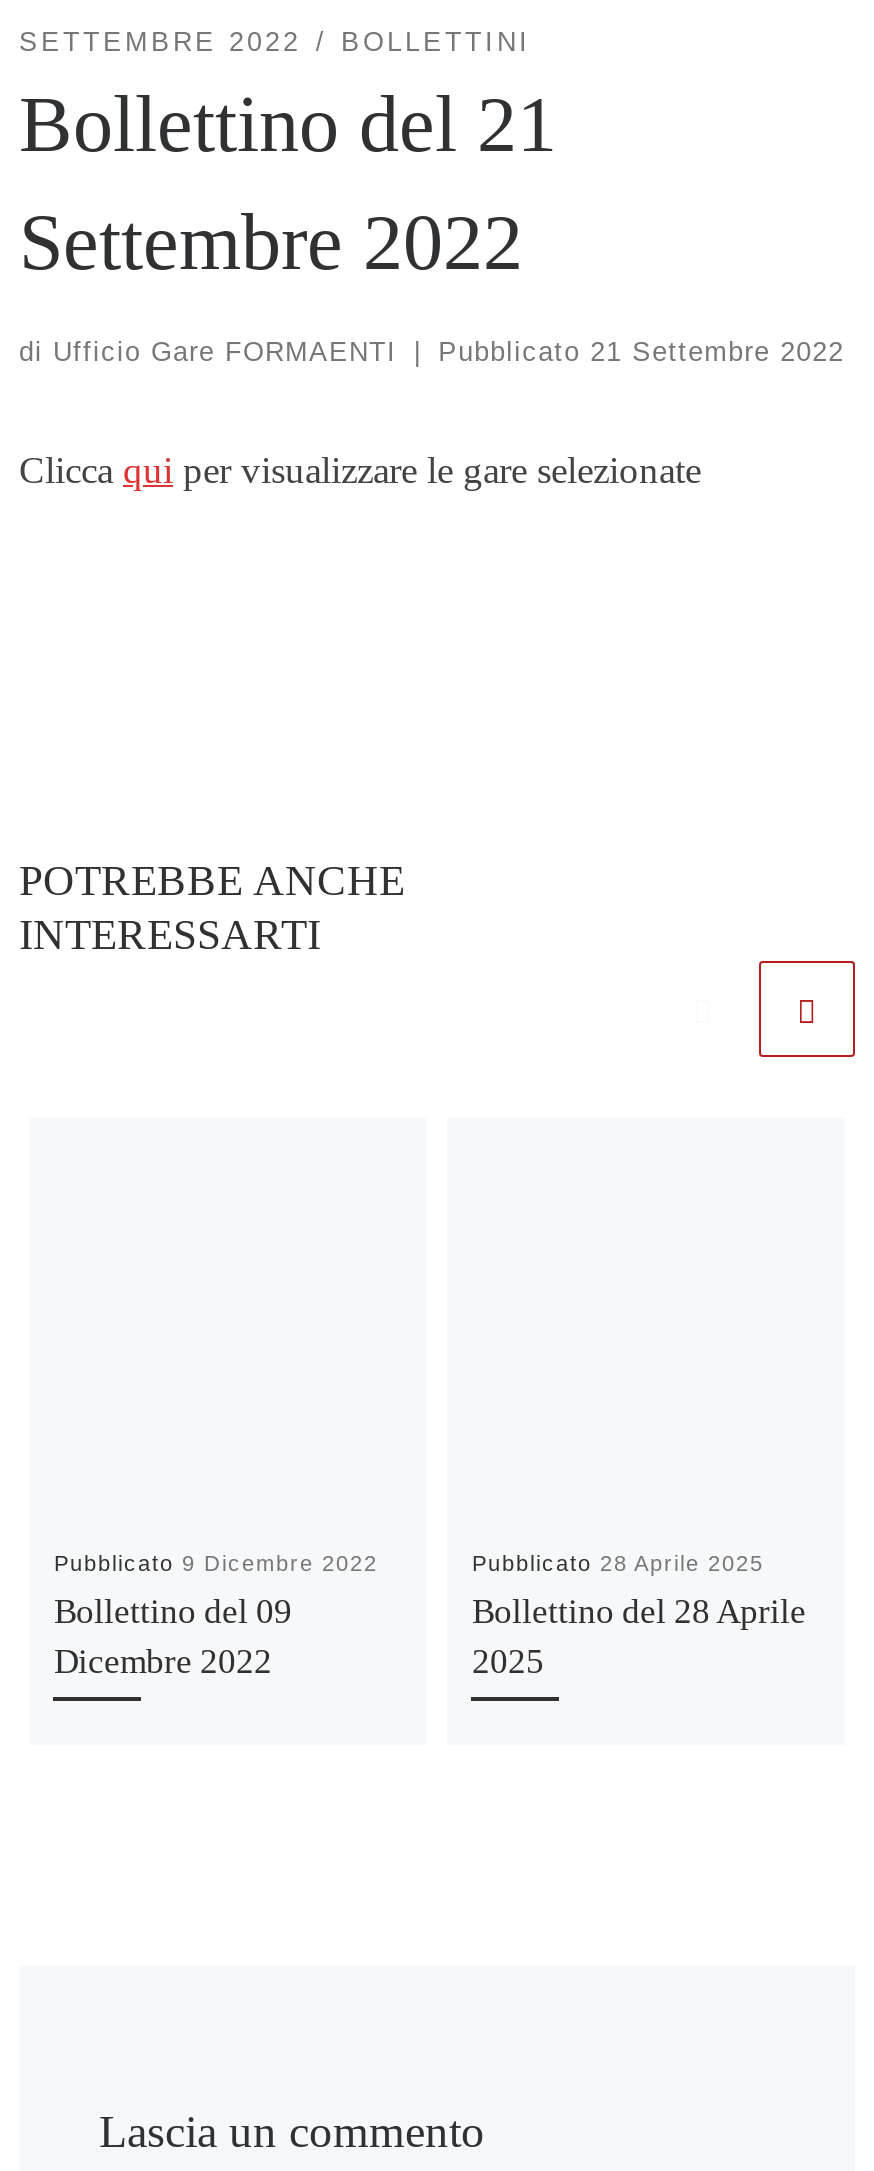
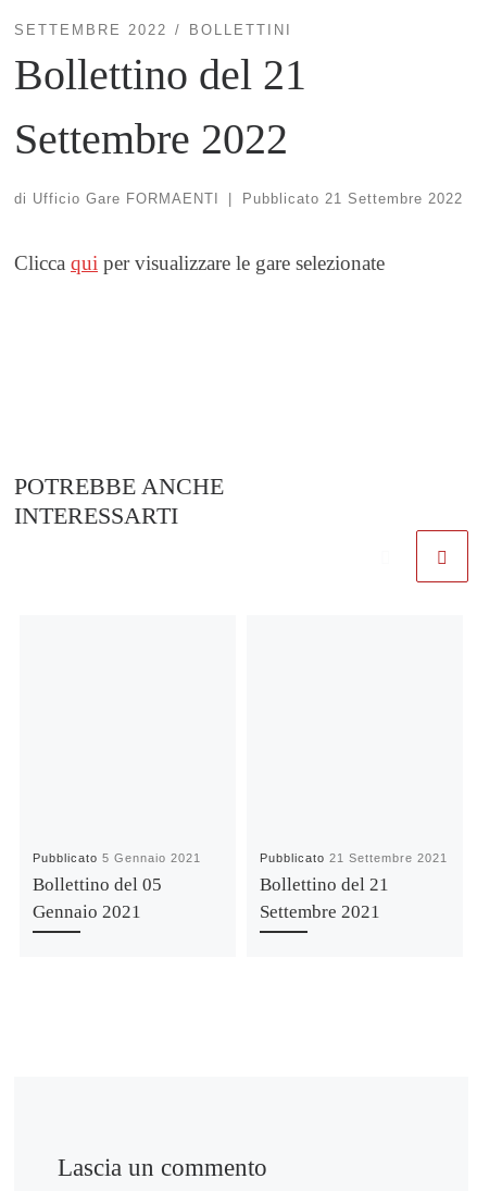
[54,1552,378,1576] Pubblicato 9 Dicembre 2022 -> [33,852,202,865] Pubblicato 5 Gennaio 2021
[472,1552,764,1576] Pubblicato 28 Aprile 2025 -> [260,852,448,865] Pubblicato 21 Settembre 2021
[54,1594,292,1682] Bollettino del 09 | Dicembre 2022 -> [33,875,162,922] Bollettino del 05 | Gennaio 2021
[472,1594,806,1682] Bollettino del 28 Aprile | 2025 -> [260,875,390,922] Bollettino del 21 | Settembre 2021

